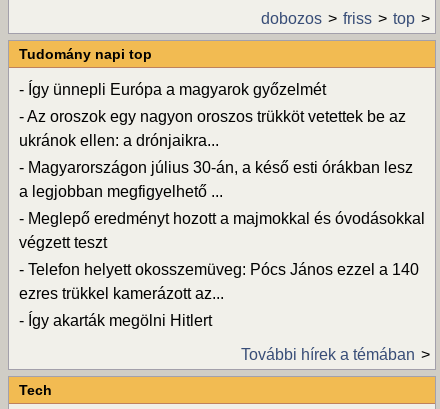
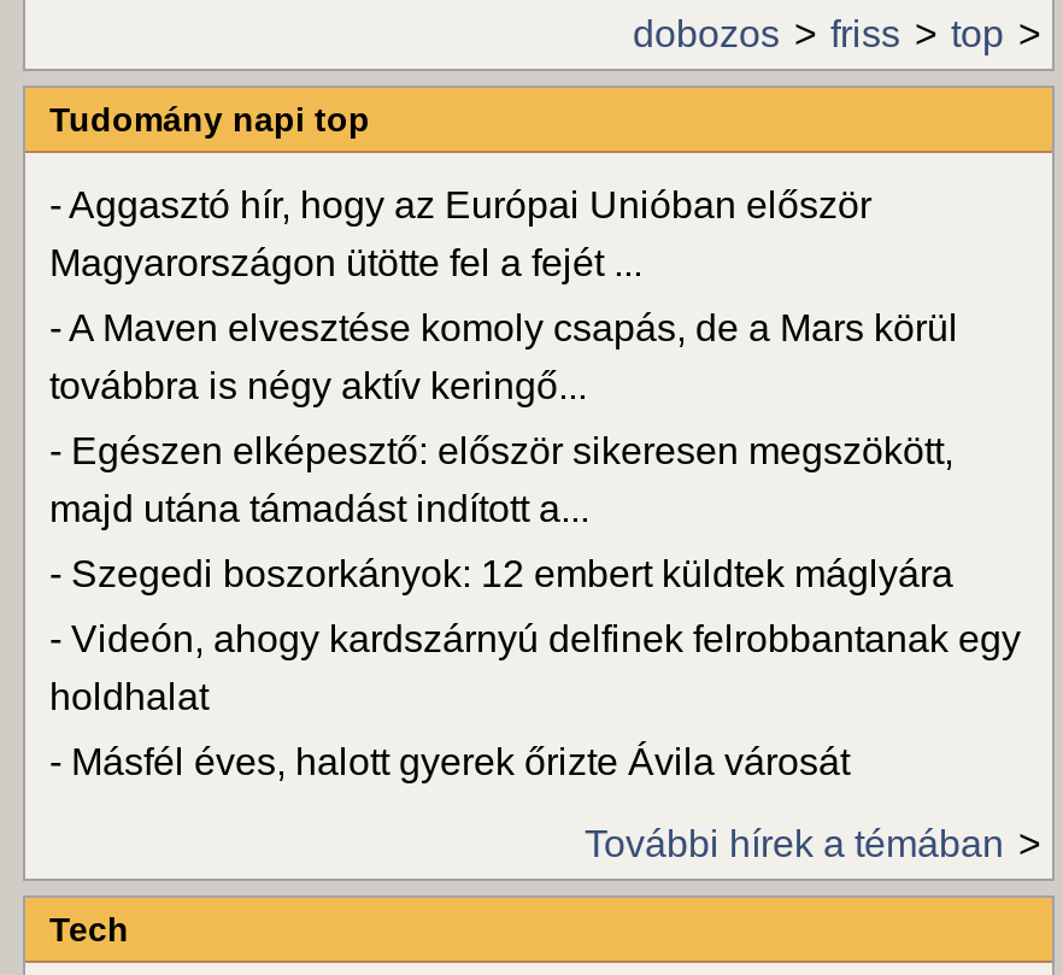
[19,81,326,98] - Így ünnepli Európa a magyarok győzelmét -> [49,184,871,283] - Aggasztó hír, hogy az Európai Unióban először | Magyarországon ütötte fel a fejét ...
[19,108,406,149] - Az oroszok egy nagyon oroszos trükköt vetettek be az | ukránok ellen: a drónjaikra... -> [49,307,958,406] - A Maven elvesztése komoly csapás, de a Mars körül | továbbra is négy aktív keringő...
[19,159,413,200] - Magyarországon július 30-án, a késő esti órákban lesz | a legjobban megfigyelhető ... -> [49,430,953,529] - Egészen elképesztő: először sikeresen megszökött, | majd utána támadást indított a...
[19,210,425,251] - Meglepő eredményt hozott a majmokkal és óvodásokkal | végzett teszt -> [49,553,953,594] - Szegedi boszorkányok: 12 embert küldtek máglyára
[19,261,419,302] - Telefon helyett okosszemüveg: Pócs János ezzel a 140 | ezres trükkel kamerázott az... -> [49,618,1021,717] - Videón, ahogy kardszárnyú delfinek felrobbantanak egy | holdhalat
[19,312,212,329] - Így akarták megölni Hitlert -> [49,741,850,782] - Másfél éves, halott gyerek őrizte Ávila városát

